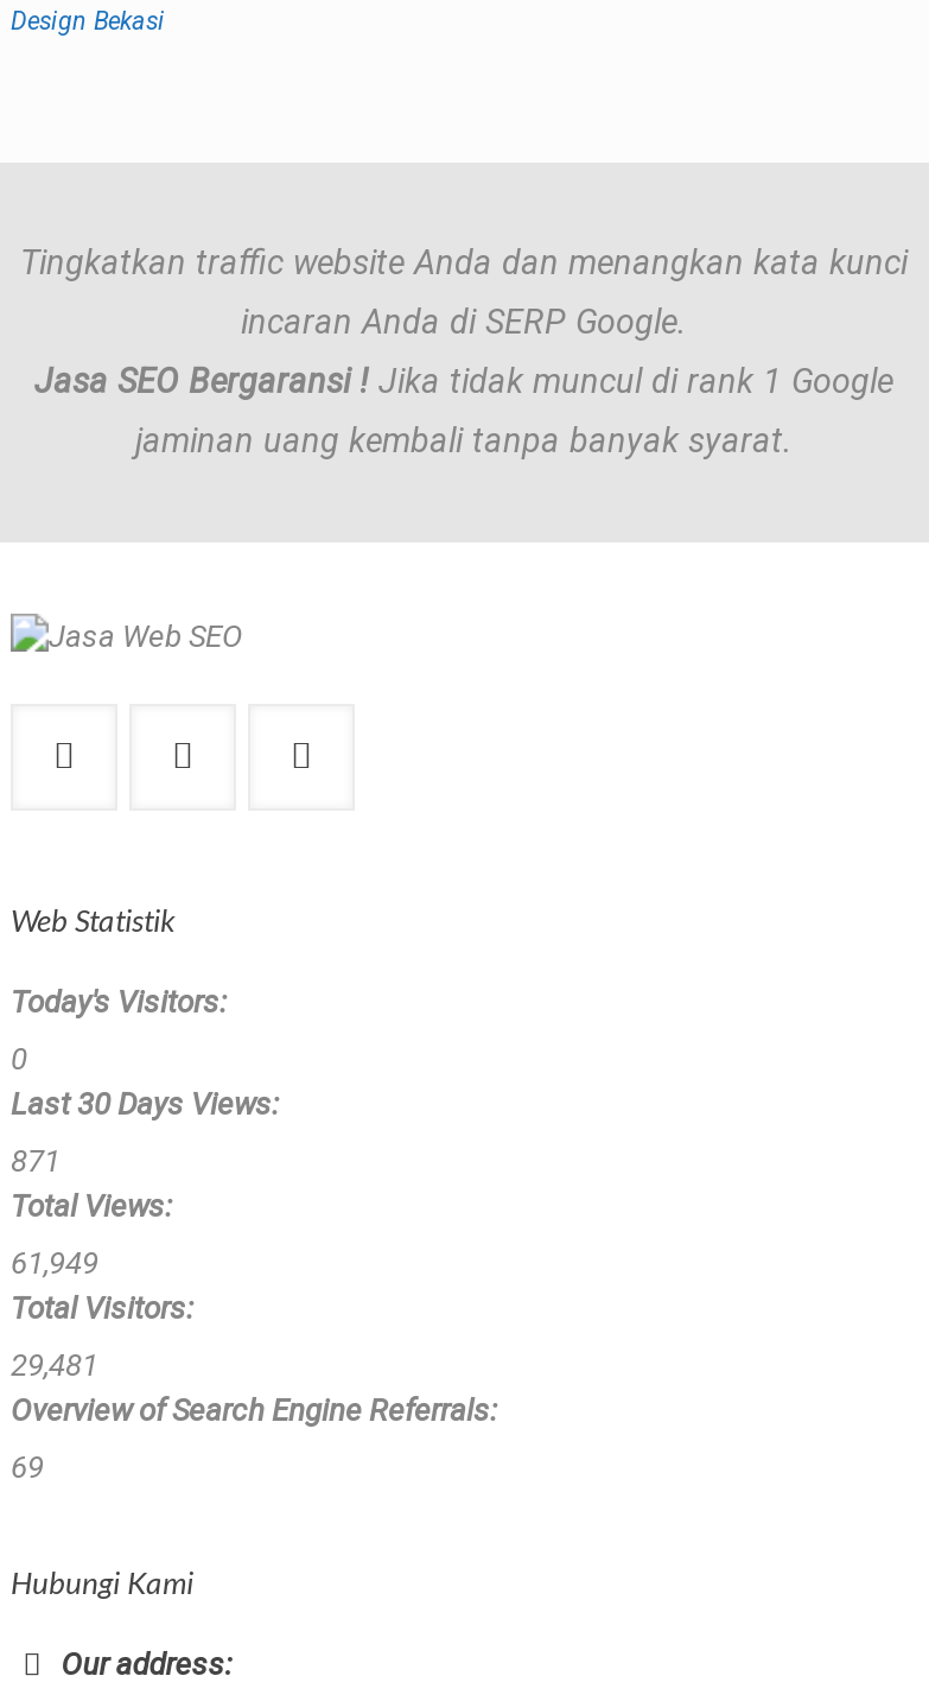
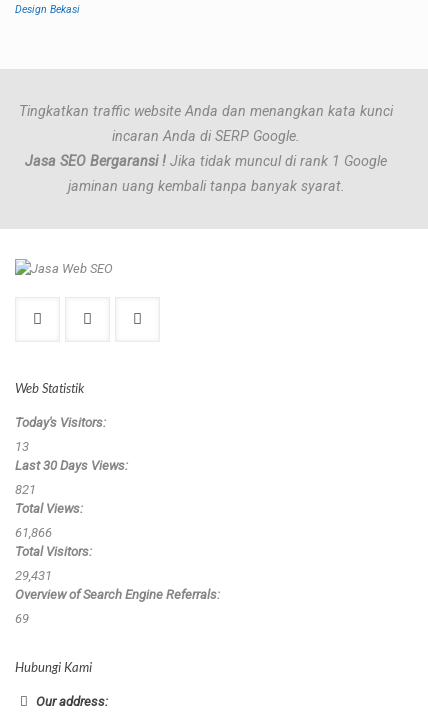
[11,1041,27,1077] 0 -> [15,439,29,454] 13
[11,1144,61,1179] 871 -> [15,482,36,497] 821
[11,1246,98,1281] 61,949 -> [15,525,52,540] 61,866
[11,1348,98,1383] 29,481 -> [15,568,52,583] 29,431

